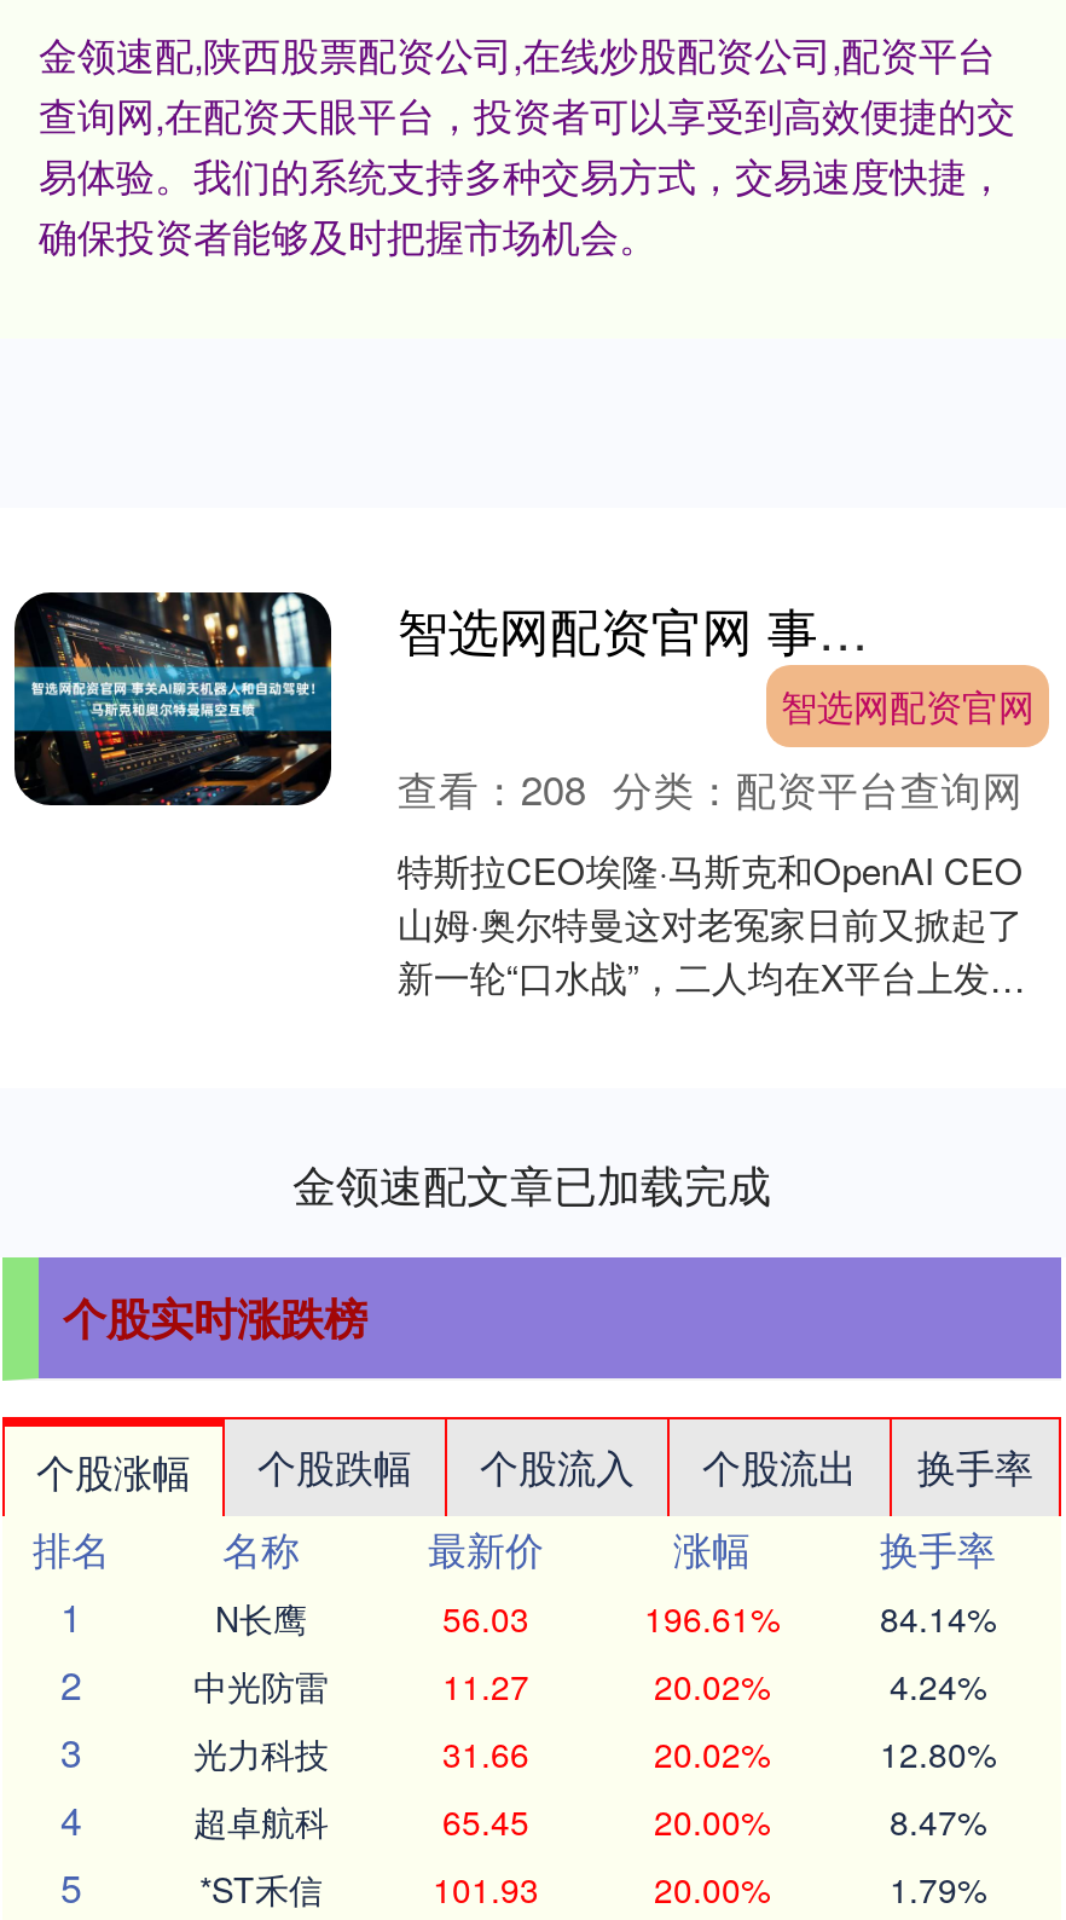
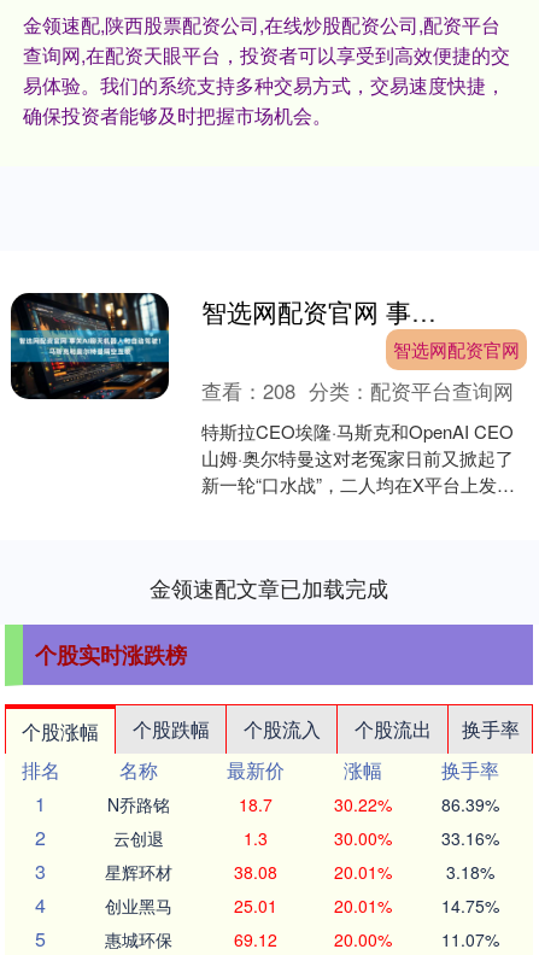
[215,1594,996,1643] N长鹰 | 56.03 | 196.61% | 84.14% -> [107,793,499,817] N乔路铭 | 18.7 | 30.22% | 86.39%
[193,1662,986,1710] 中光防雷 | 11.27 | 20.02% | 4.24% -> [113,826,499,850] 云创退 | 1.3 | 30.00% | 33.16%
[193,1730,996,1778] 光力科技 | 31.66 | 20.02% | 12.80% -> [105,860,494,884] 星辉环材 | 38.08 | 20.01% | 3.18%
[193,1797,986,1846] 超卓航科 | 65.45 | 20.00% | 8.47% -> [105,894,499,918] 创业黑马 | 25.01 | 20.01% | 14.75%
[199,1865,539,1913] *ST禾信 | 101.93 -> [105,928,277,952] 惠城环保 | 69.12
[890,1865,986,1913] 1.79% -> [441,928,499,952] 11.07%

